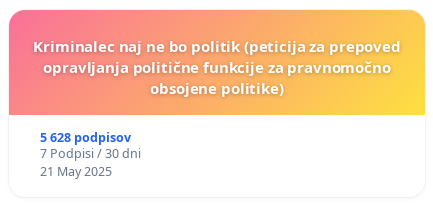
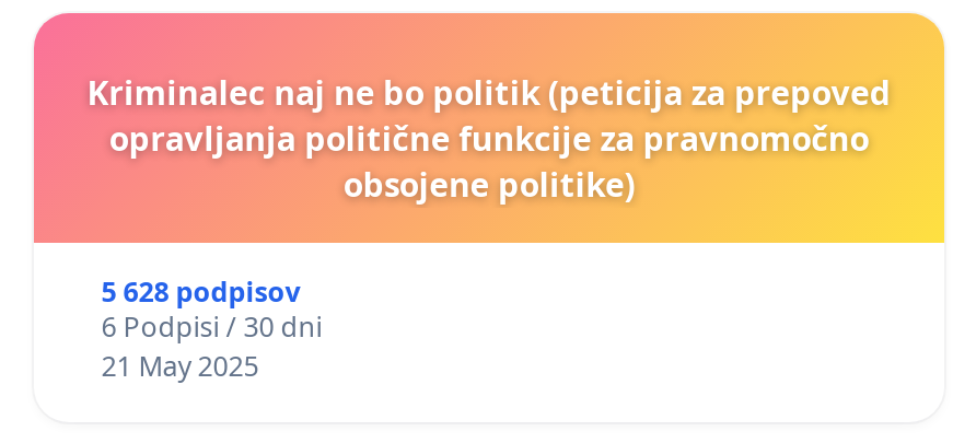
[40,145,141,162] 7 Podpisi / 30 dni -> [101,309,322,346] 6 Podpisi / 30 dni

